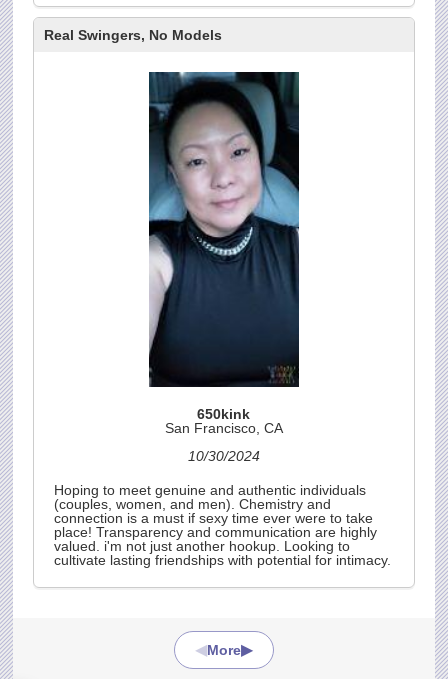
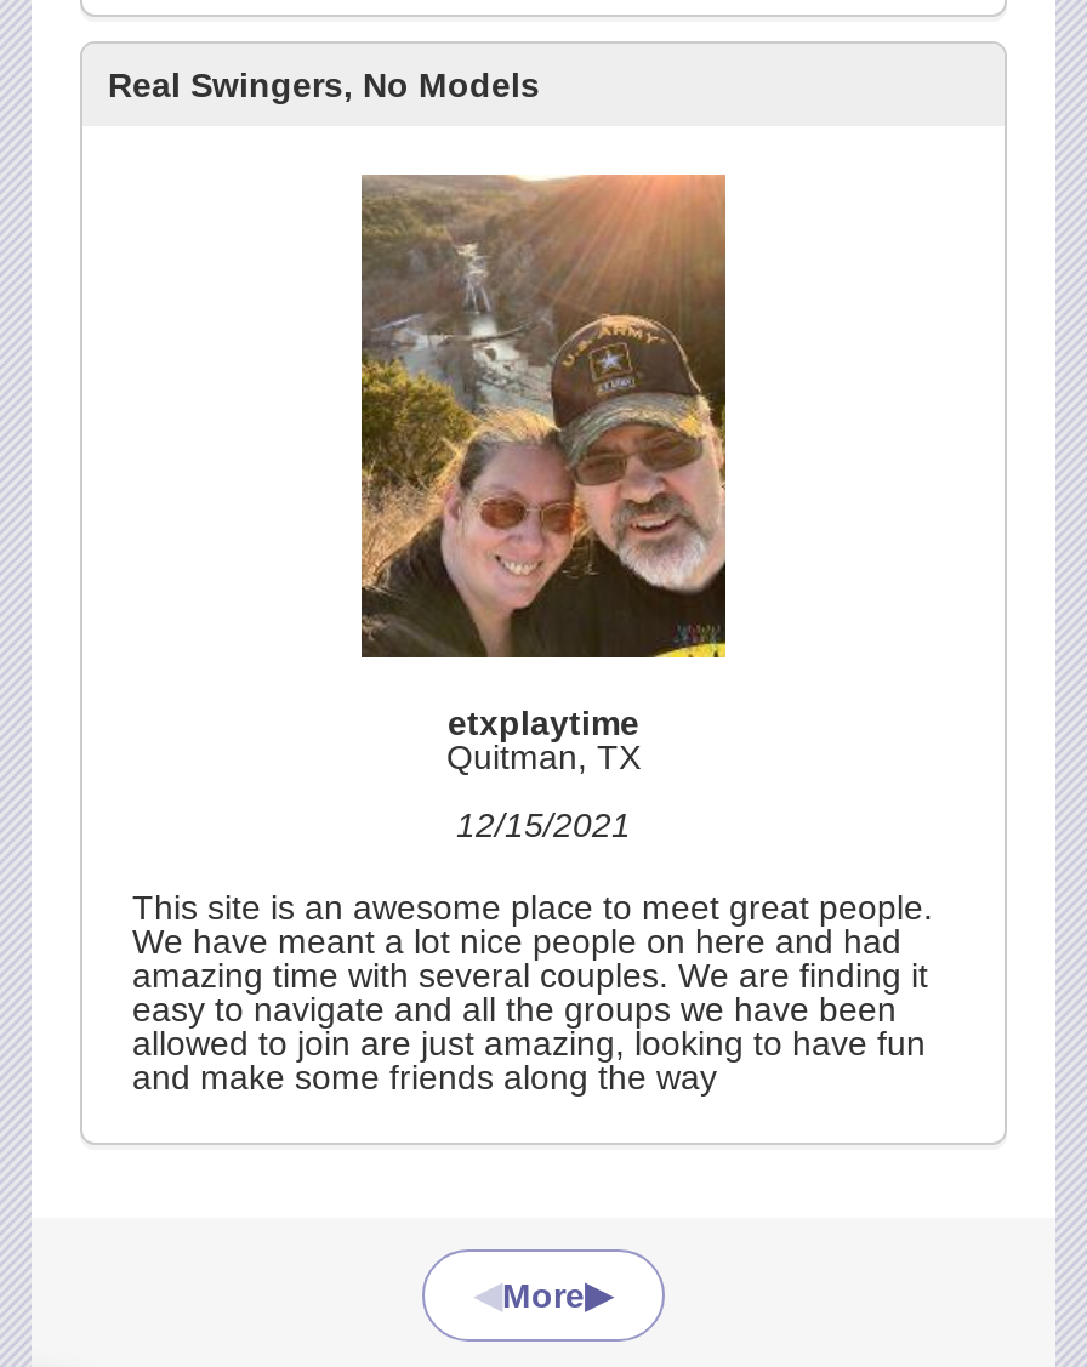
[148,71,300,359] [image] -> [359,172,728,660] [image]
[165,406,283,436] 650kink | San Francisco, CA -> [446,704,641,777] etxplaytime | Quitman, TX
[188,448,260,464] 10/30/2024 -> [456,806,631,844] 12/15/2021
[54,482,391,568] Hoping to meet genuine and authentic individuals | (couples, women, and men). Chemistry and | connection is a must if sexy time ever were to take | place! Transparency and communication are highly | valued. i'm not just another hookup. Looking to | cultivate lasting friendships with potential for intimacy. -> [132,888,933,1097] This site is an awesome place to meet great people. | We have meant a lot nice people on here and had | amazing time with several couples. We are finding it | easy to navigate and all the groups we have been | allowed to join are just amazing, looking to have fun | and make some friends along the way

